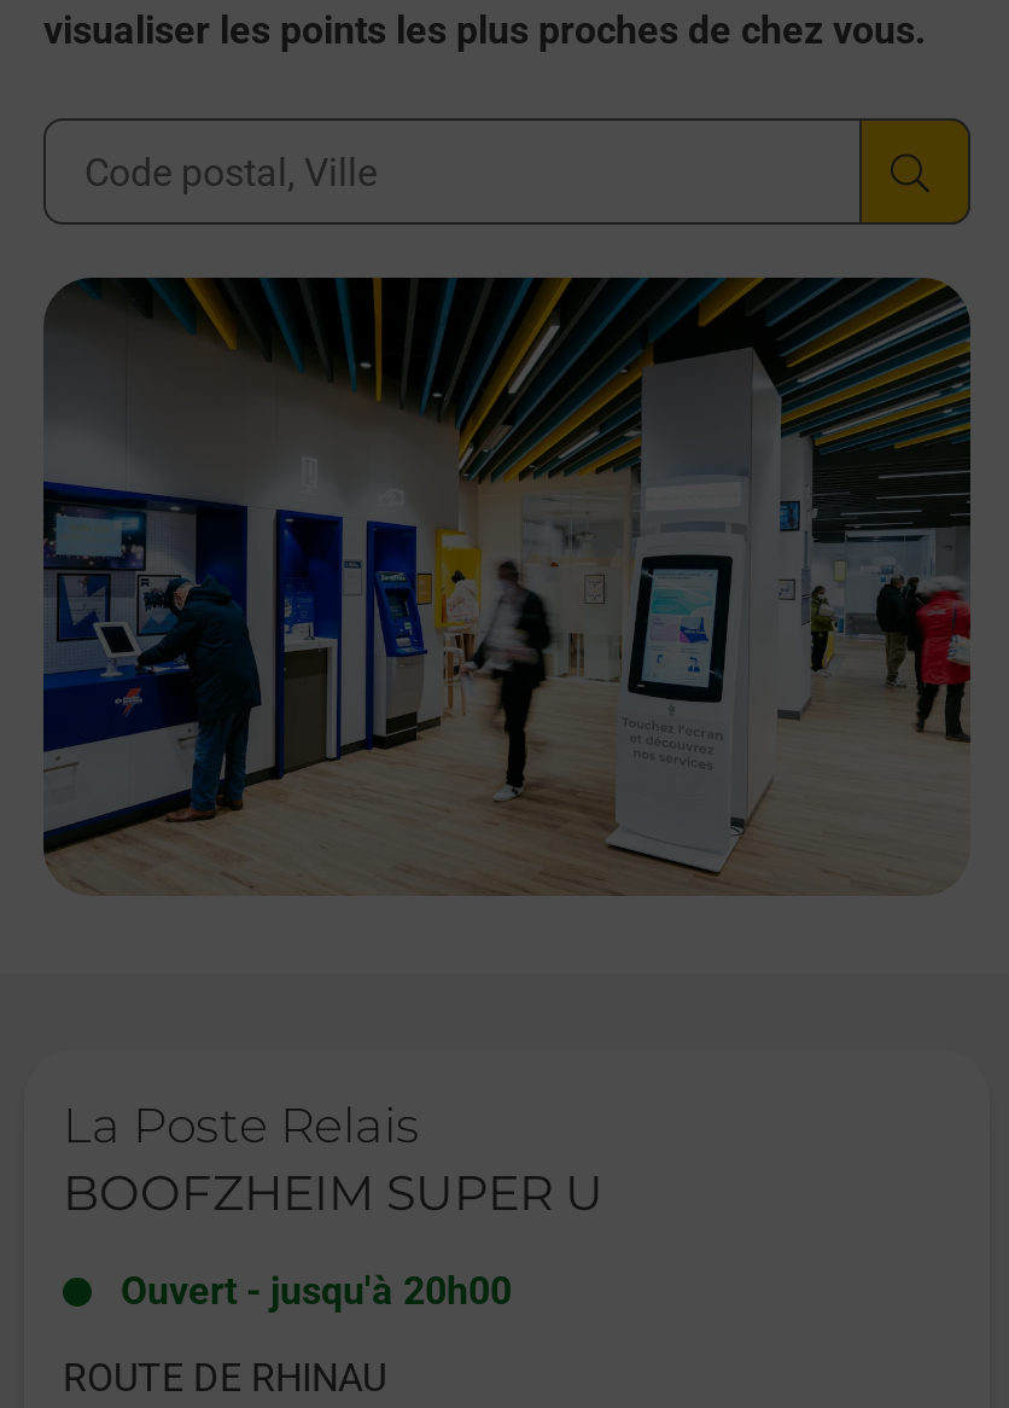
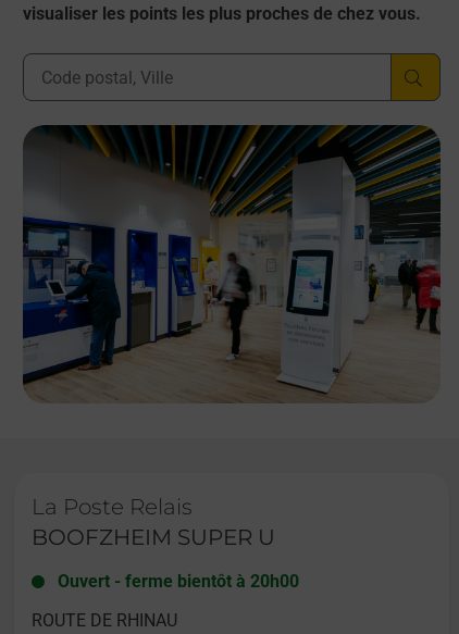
[121,1268,512,1314] Ouvert - jusqu'à 20h00 -> [58,571,299,592] Ouvert - ferme bientôt à 20h00

